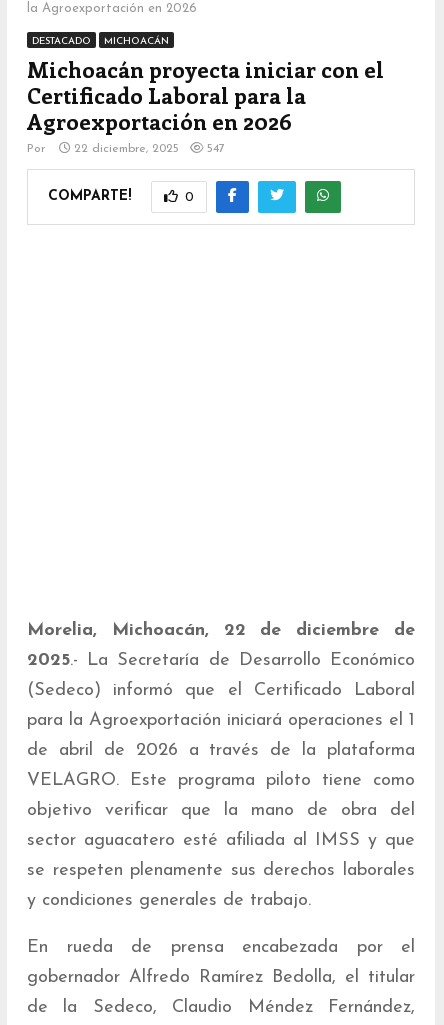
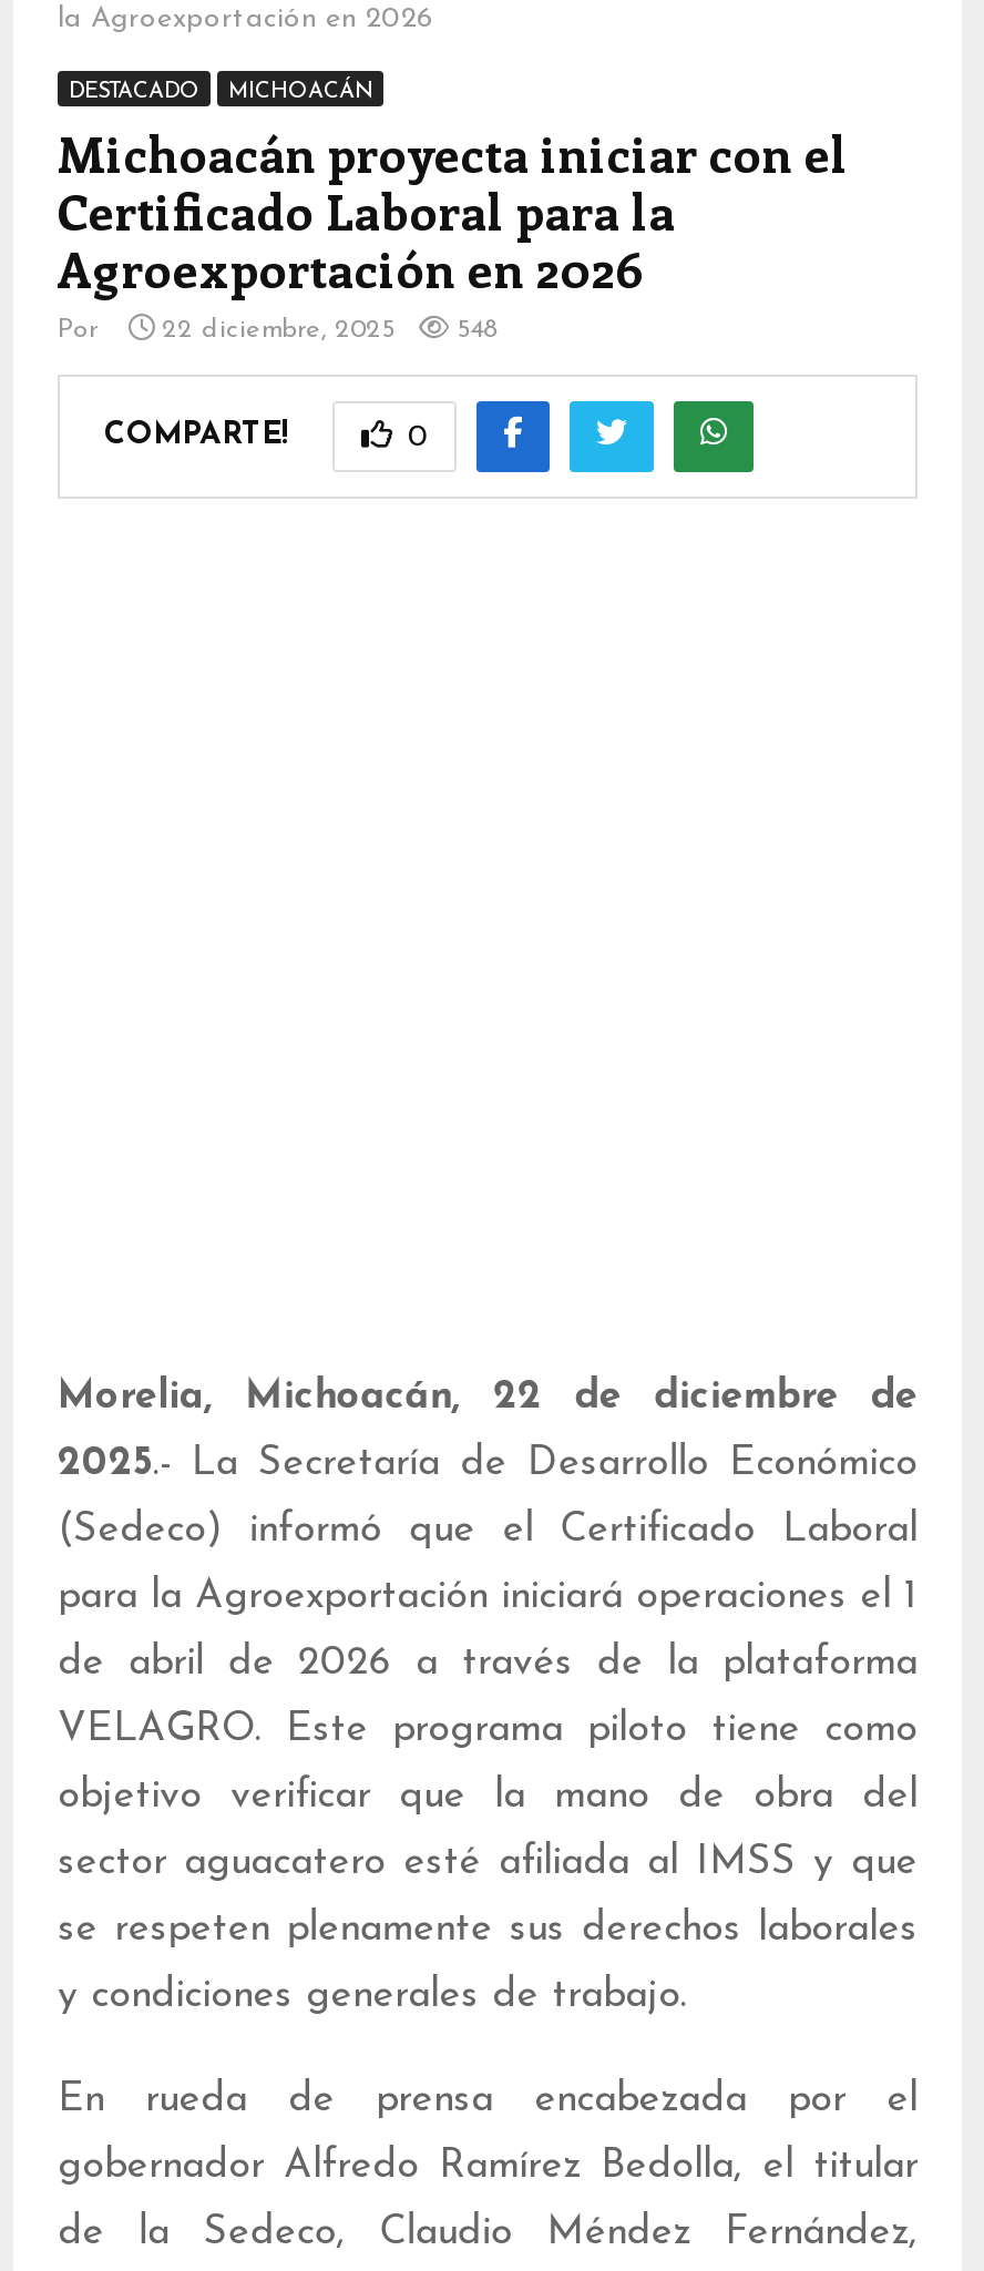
[207,143,225,155] 547 -> [457,318,496,344] 548

